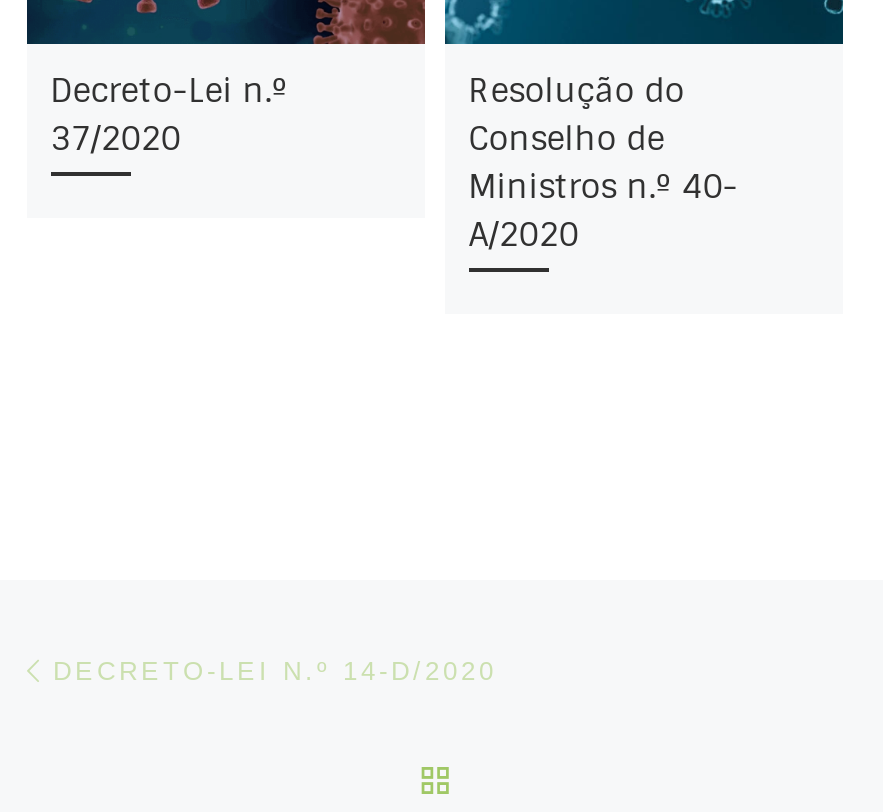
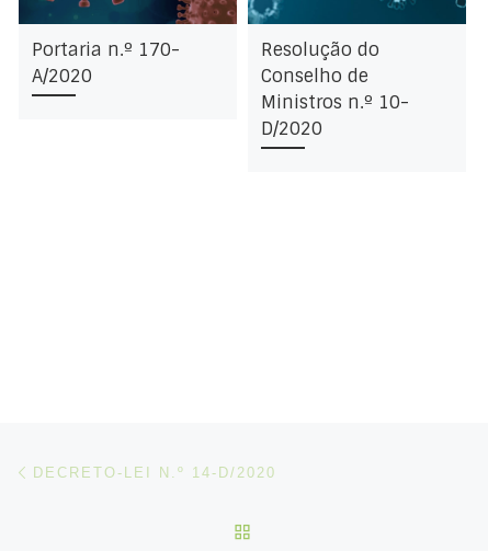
[50,70,288,160] Decreto-Lei n.º | 37/2020 -> [31,38,180,88] Portaria n.º 170- | A/2020
[468,166,738,256] Ministros n.º 40- | A/2020 -> [261,91,409,140] Ministros n.º 10- | D/2020

